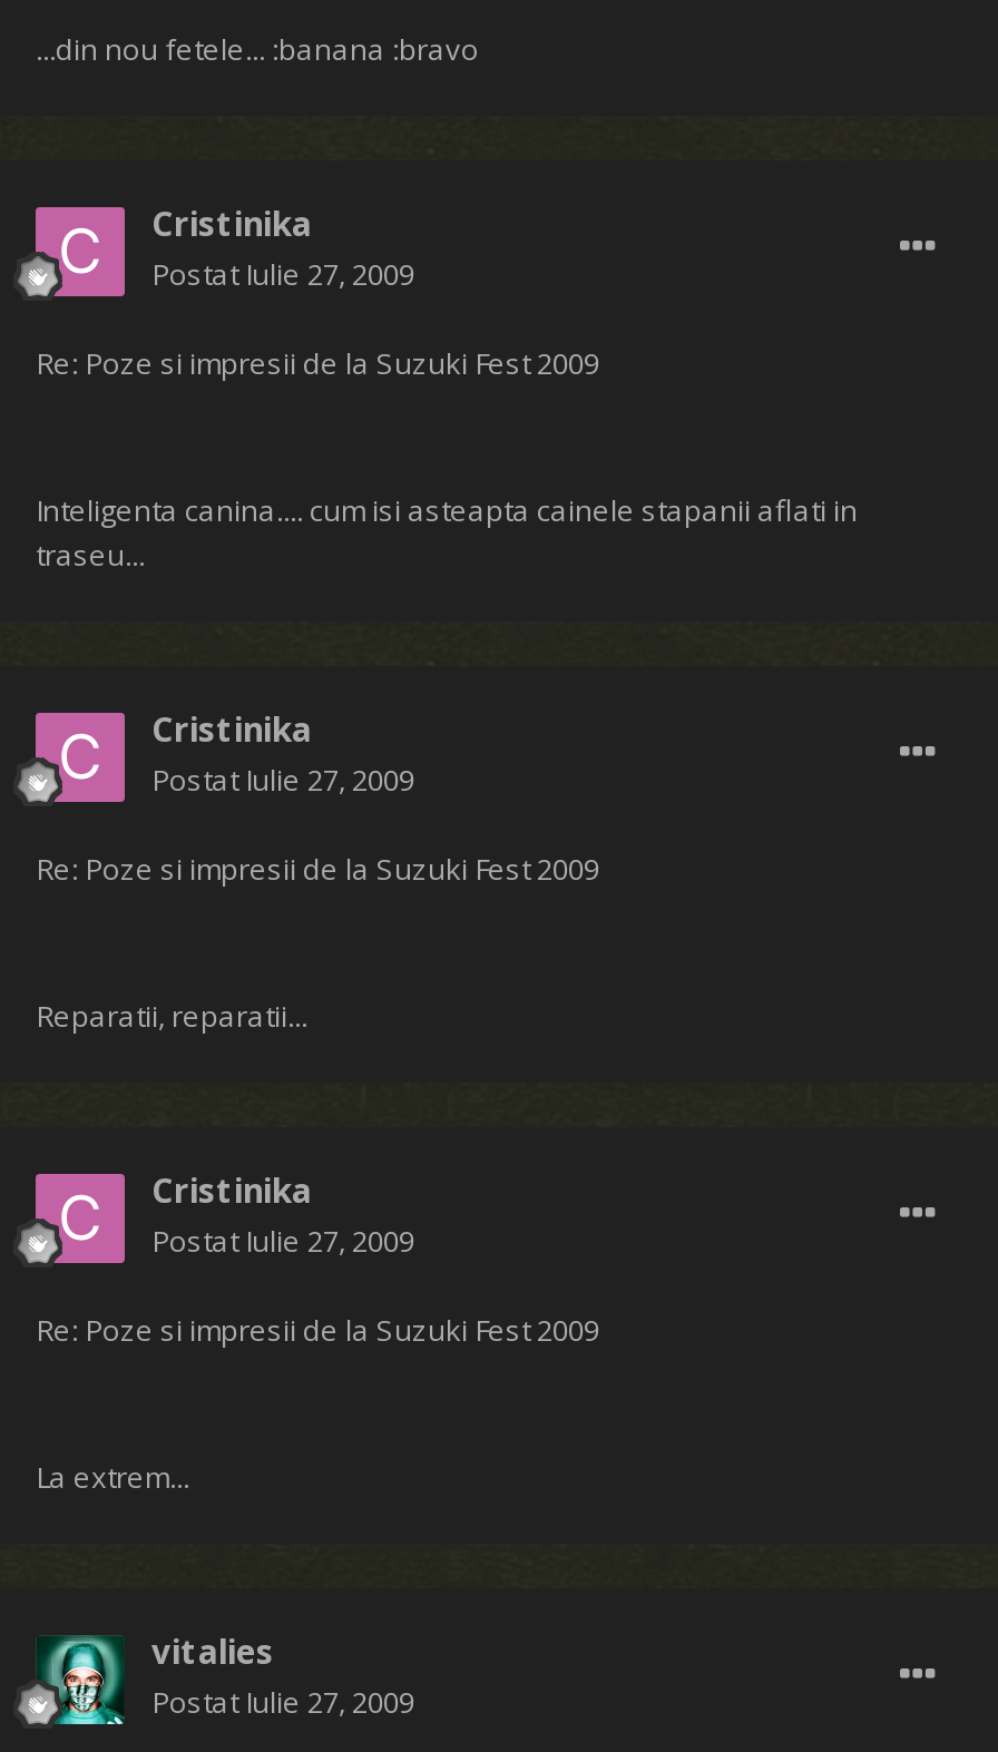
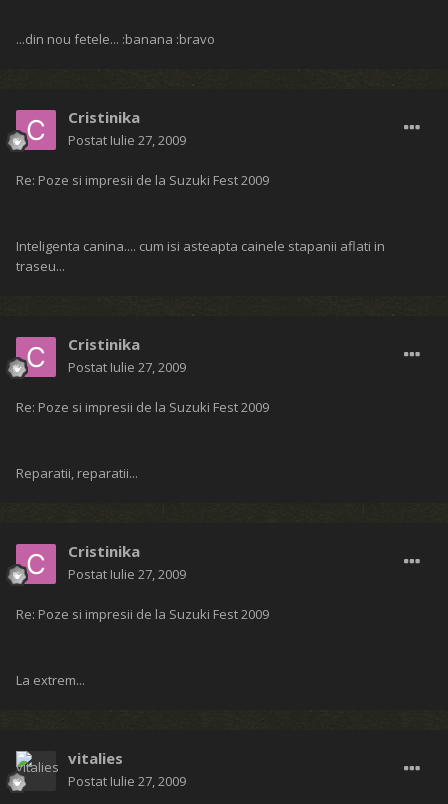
[36,1635,127,1726] [image] -> [15,750,59,791] [image]

